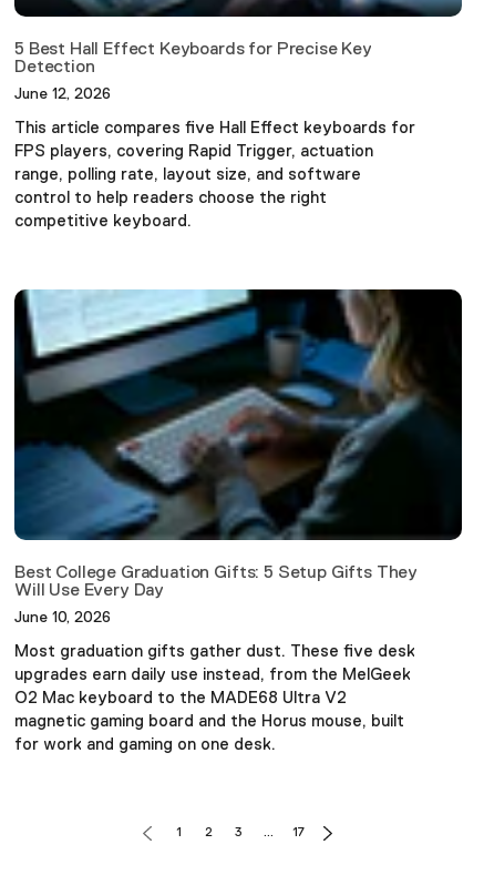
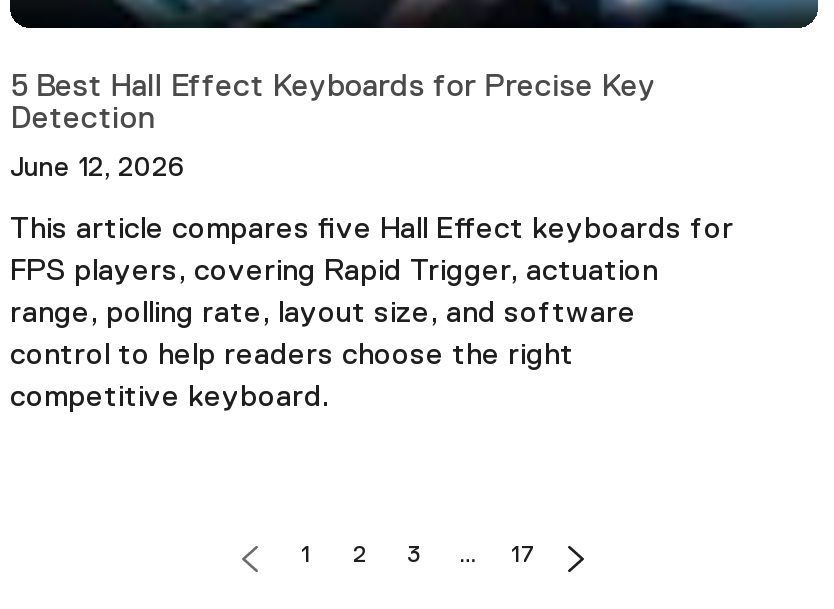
[14,288,463,753] [image] | Best College Graduation Gifts: 5 Setup Gifts They | Will Use Every Day | June 10, 2026 | Most graduation gifts gather dust. These five desk | upgrades earn daily use instead, from the MelGeek | O2 Mac keyboard to the MADE68 Ultra V2 | magnetic gaming board and the Horus mouse, built | for work and gaming on one desk. -> none

